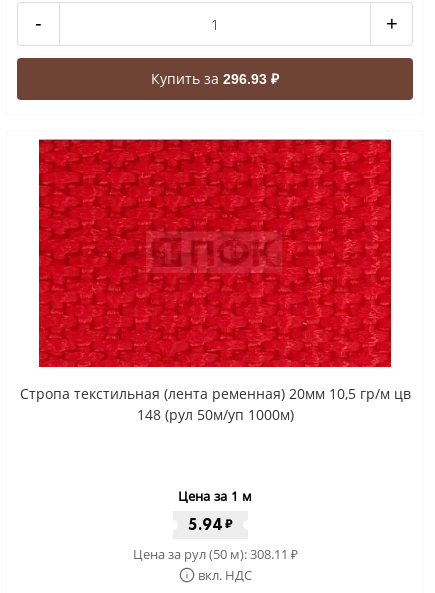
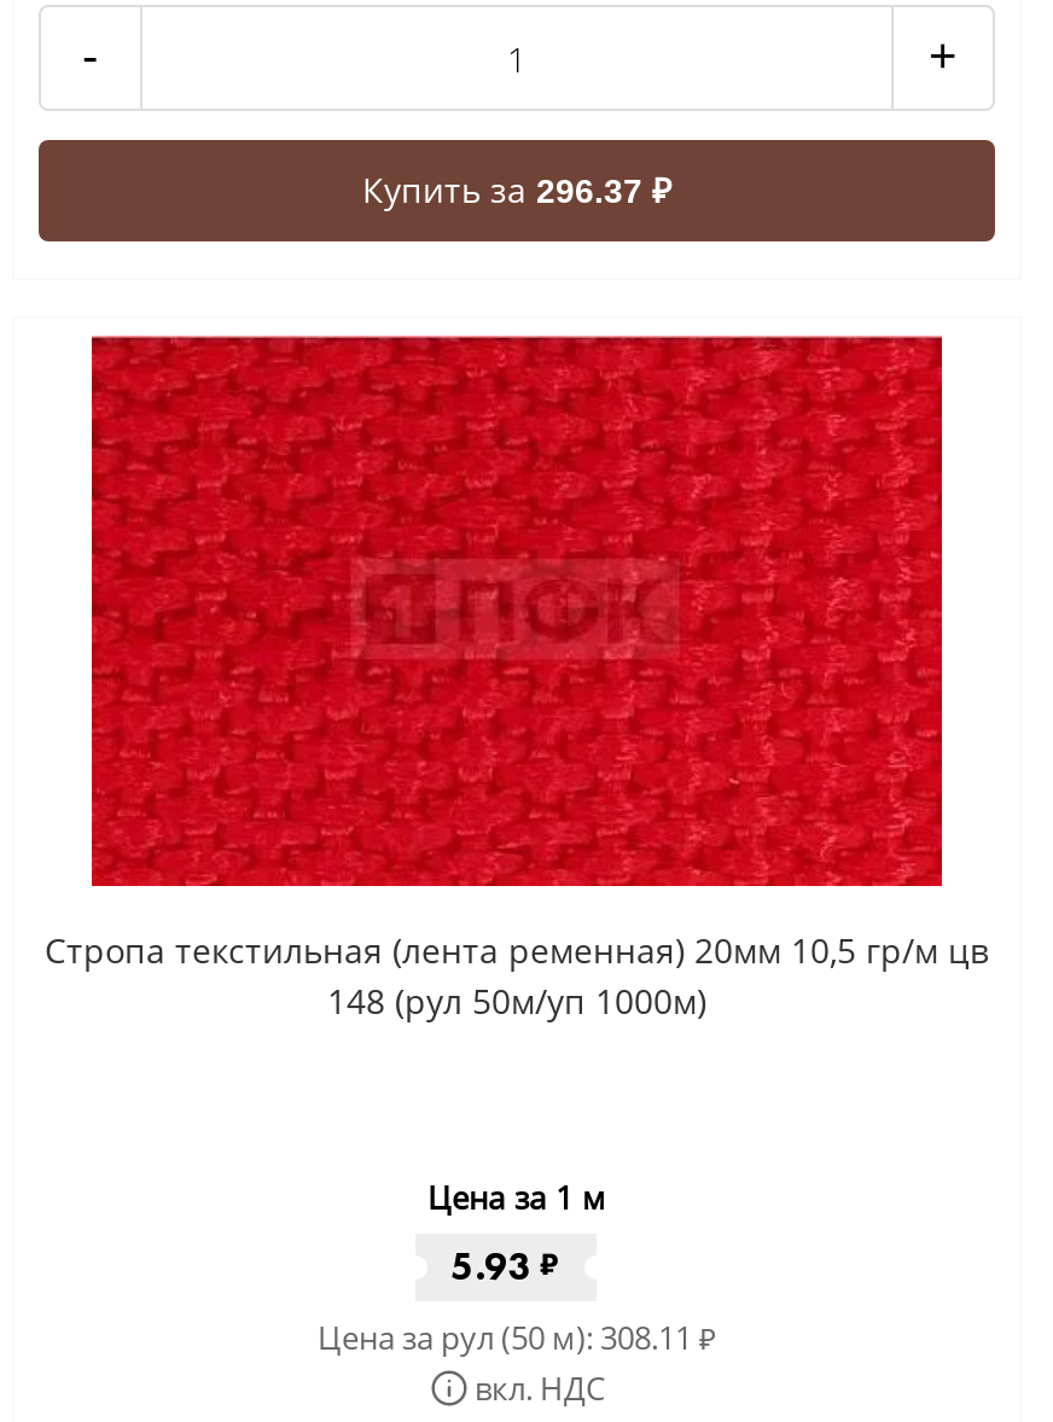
[151,69,279,88] Купить за 296.93 ₽ -> [362,167,671,212] Купить за 296.37 ₽
[187,514,232,535] 5.94 ₽ -> [450,1241,559,1292] 5.93 ₽

